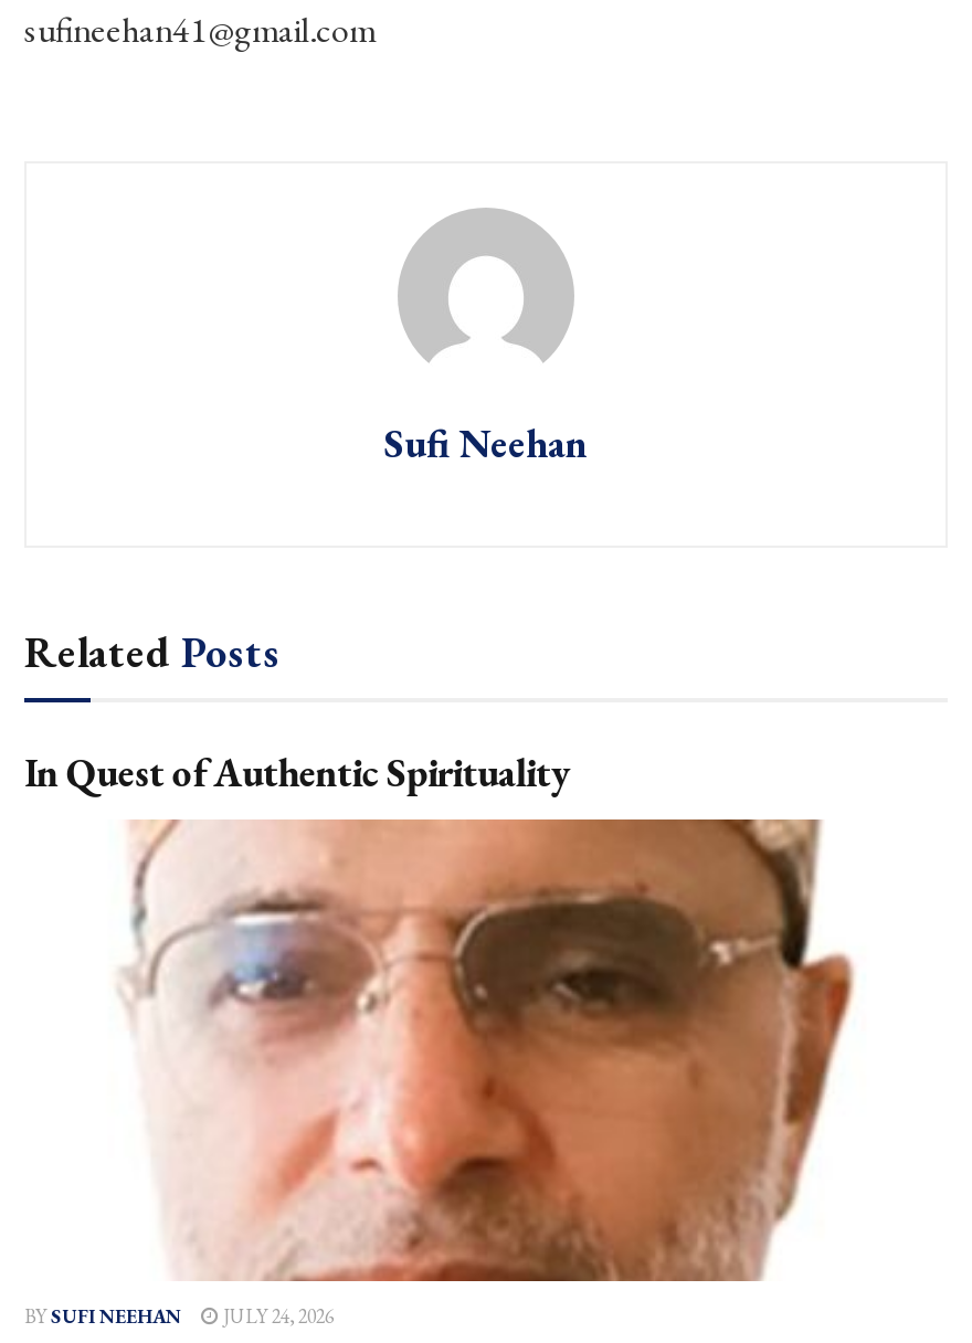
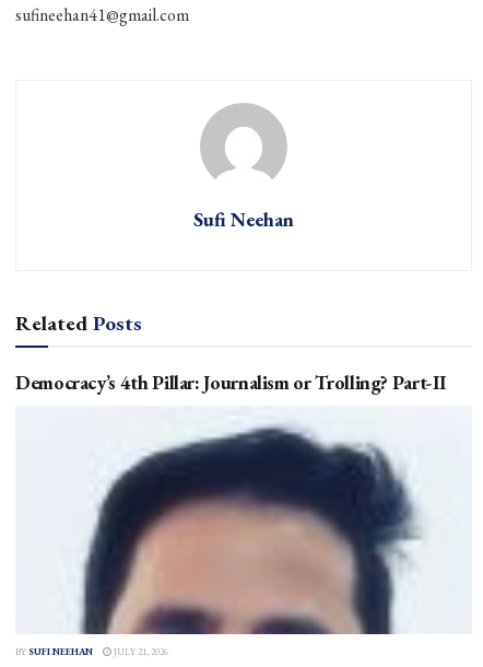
[24,747,570,798] In Quest of Authentic Spirituality -> [15,370,445,395] Democracy’s 4th Pillar: Journalism or Trolling? Part-II
[24,817,862,1331] [image] | BY SUFI NEEHAN JULY 24, 2026 -> [15,406,429,659] [image] | BY SUFI NEEHAN JULY 21, 2026

